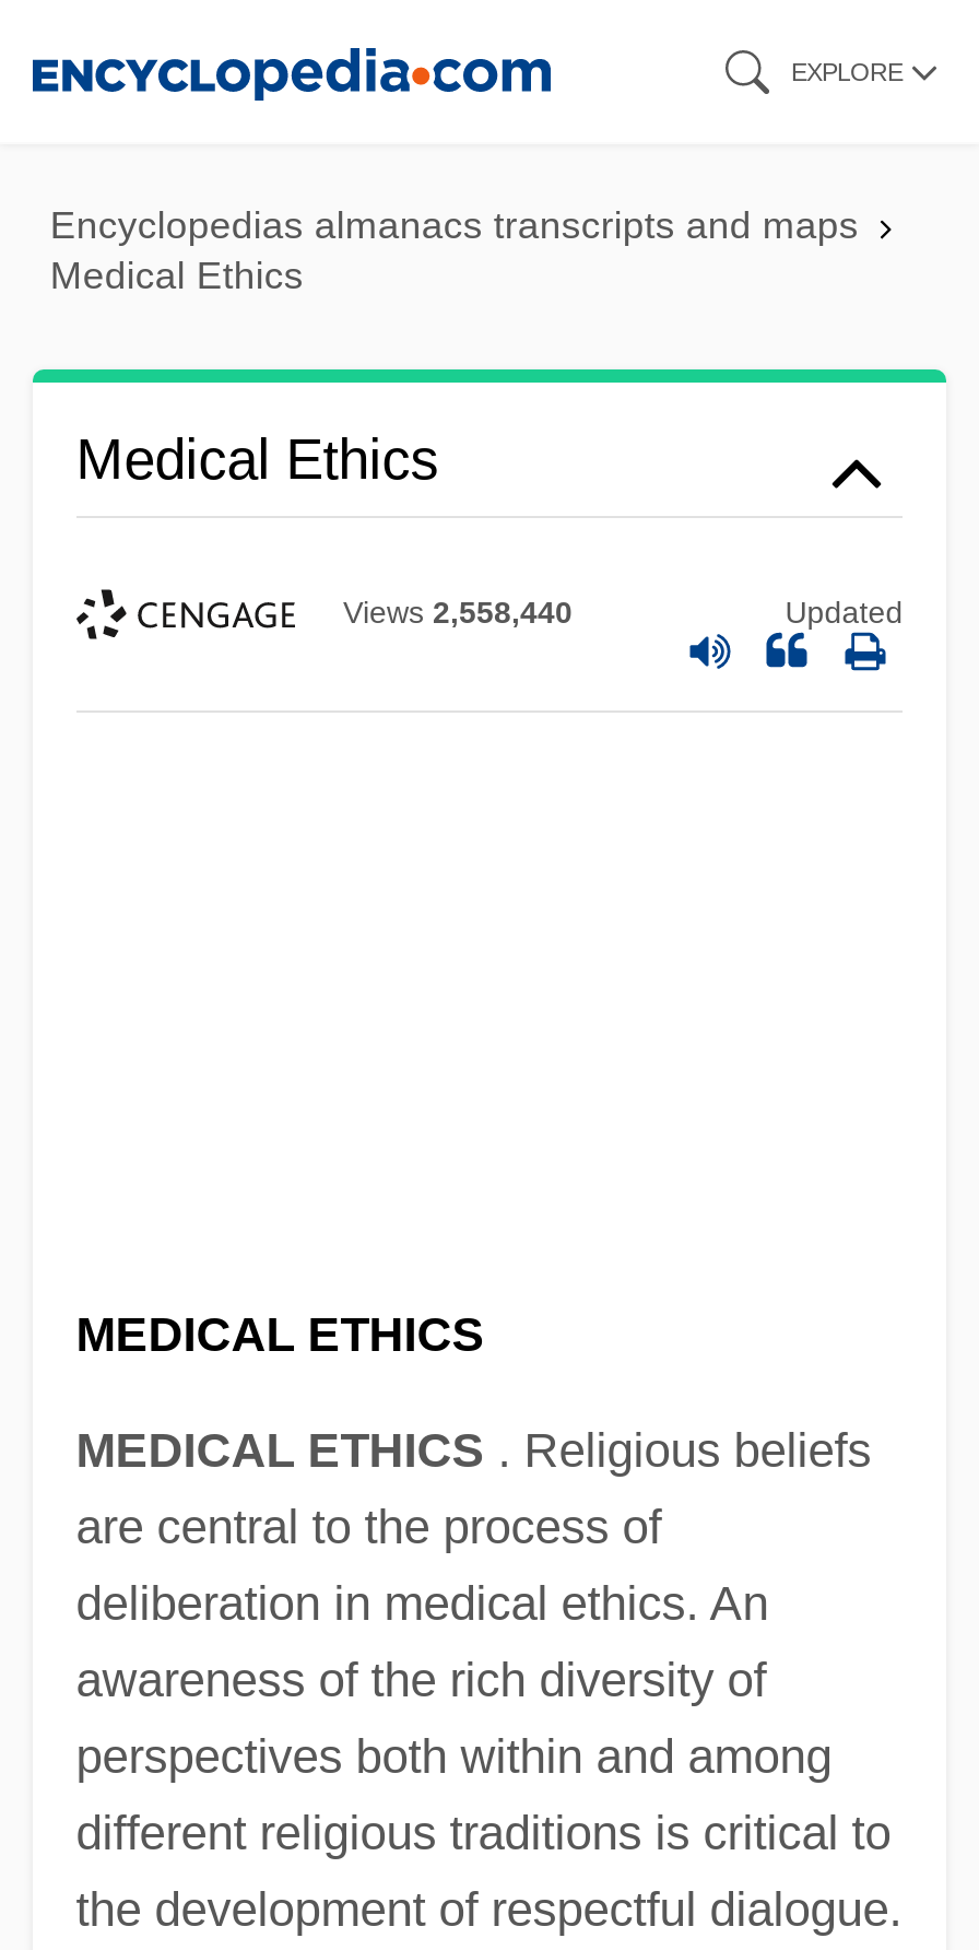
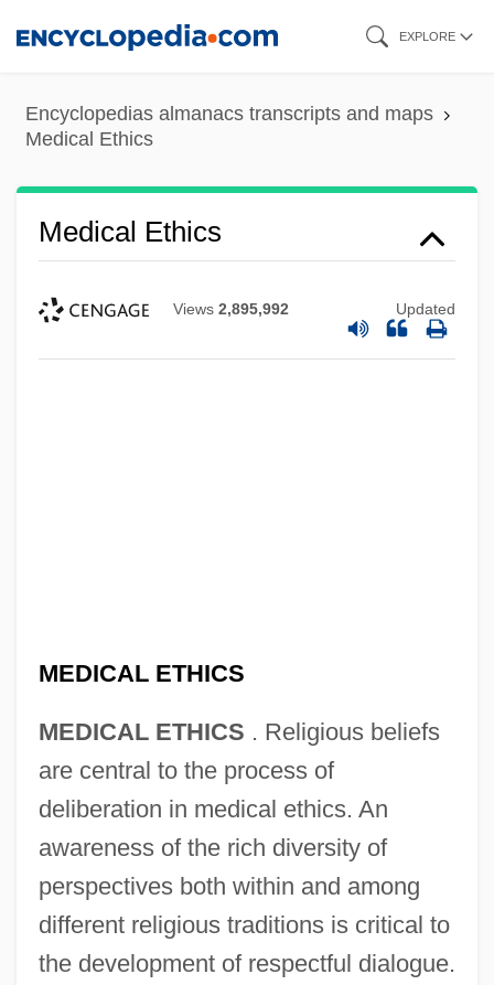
[343,596,573,631] Views 2,558,440 -> [173,301,289,318] Views 2,895,992

